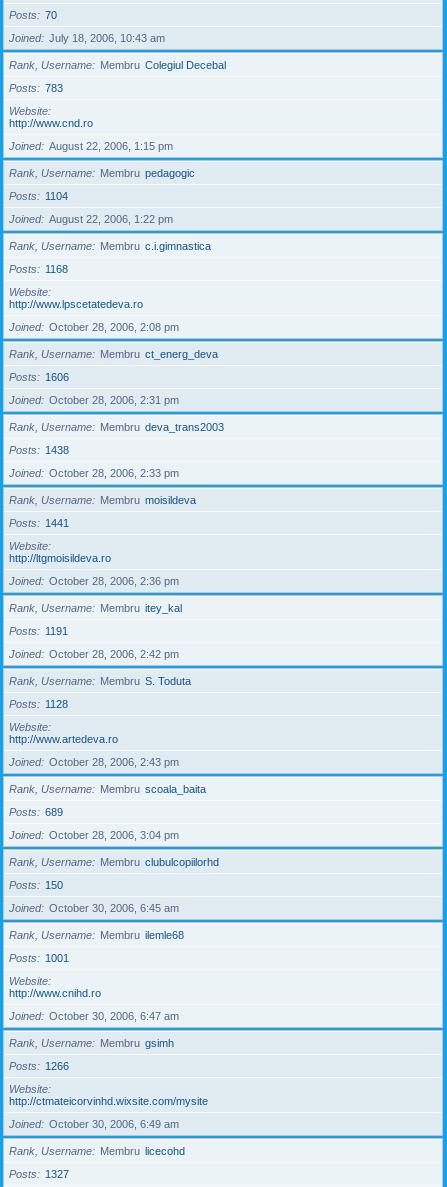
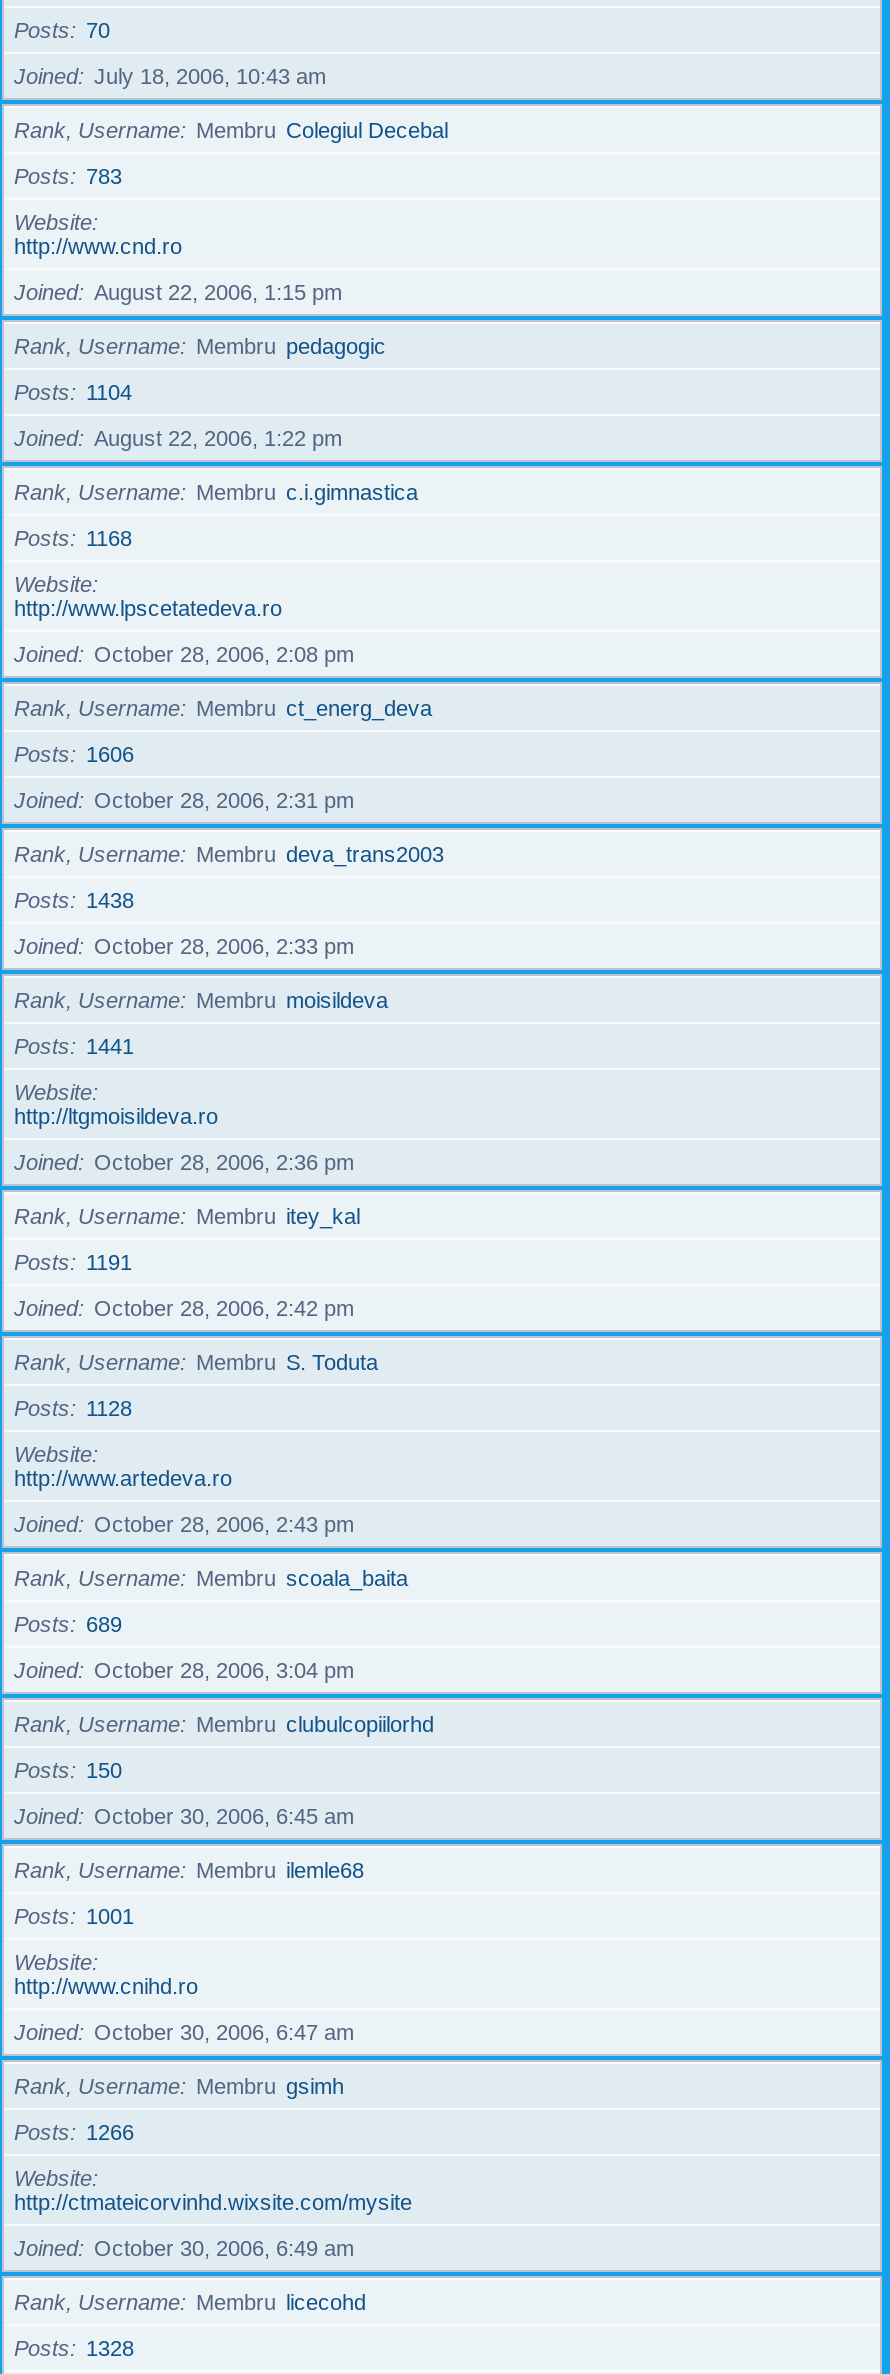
[9,1168,69,1180] Posts 1327 -> [14,2336,134,2360] Posts 1328

